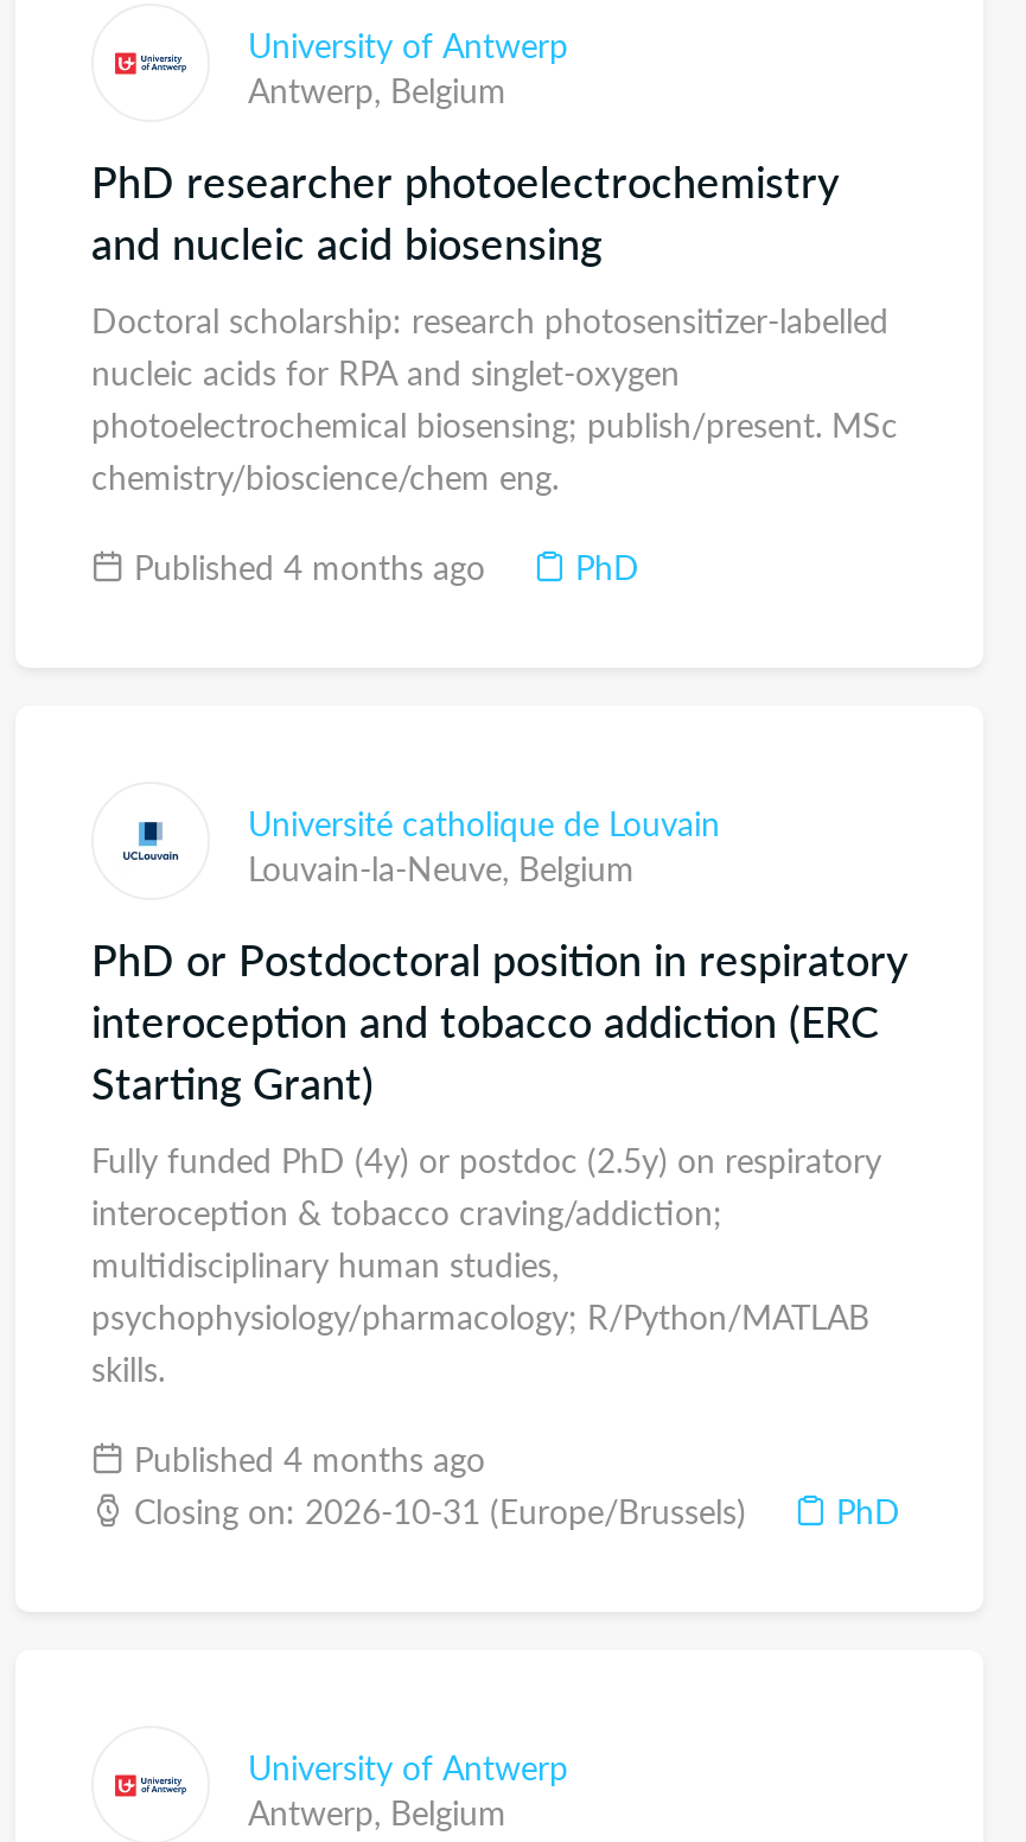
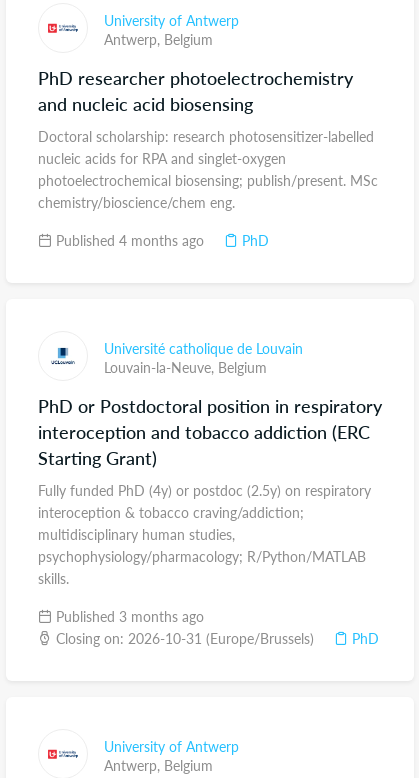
[125,1434,485,1481] Published 4 months ago -> [52,606,204,626] Published 3 months ago

